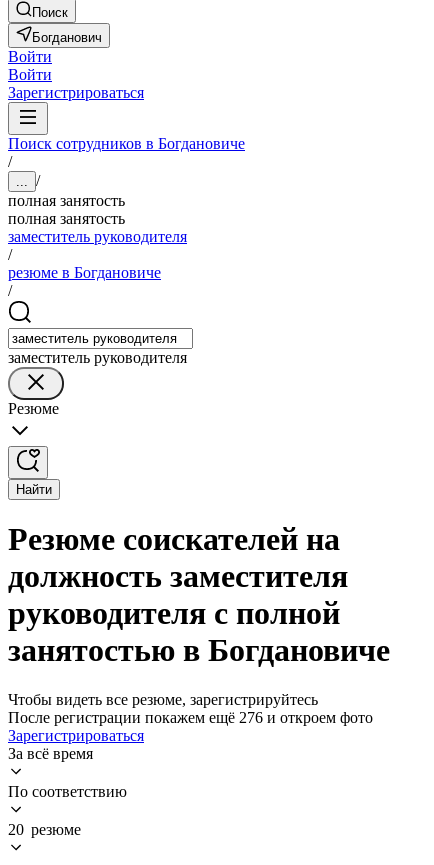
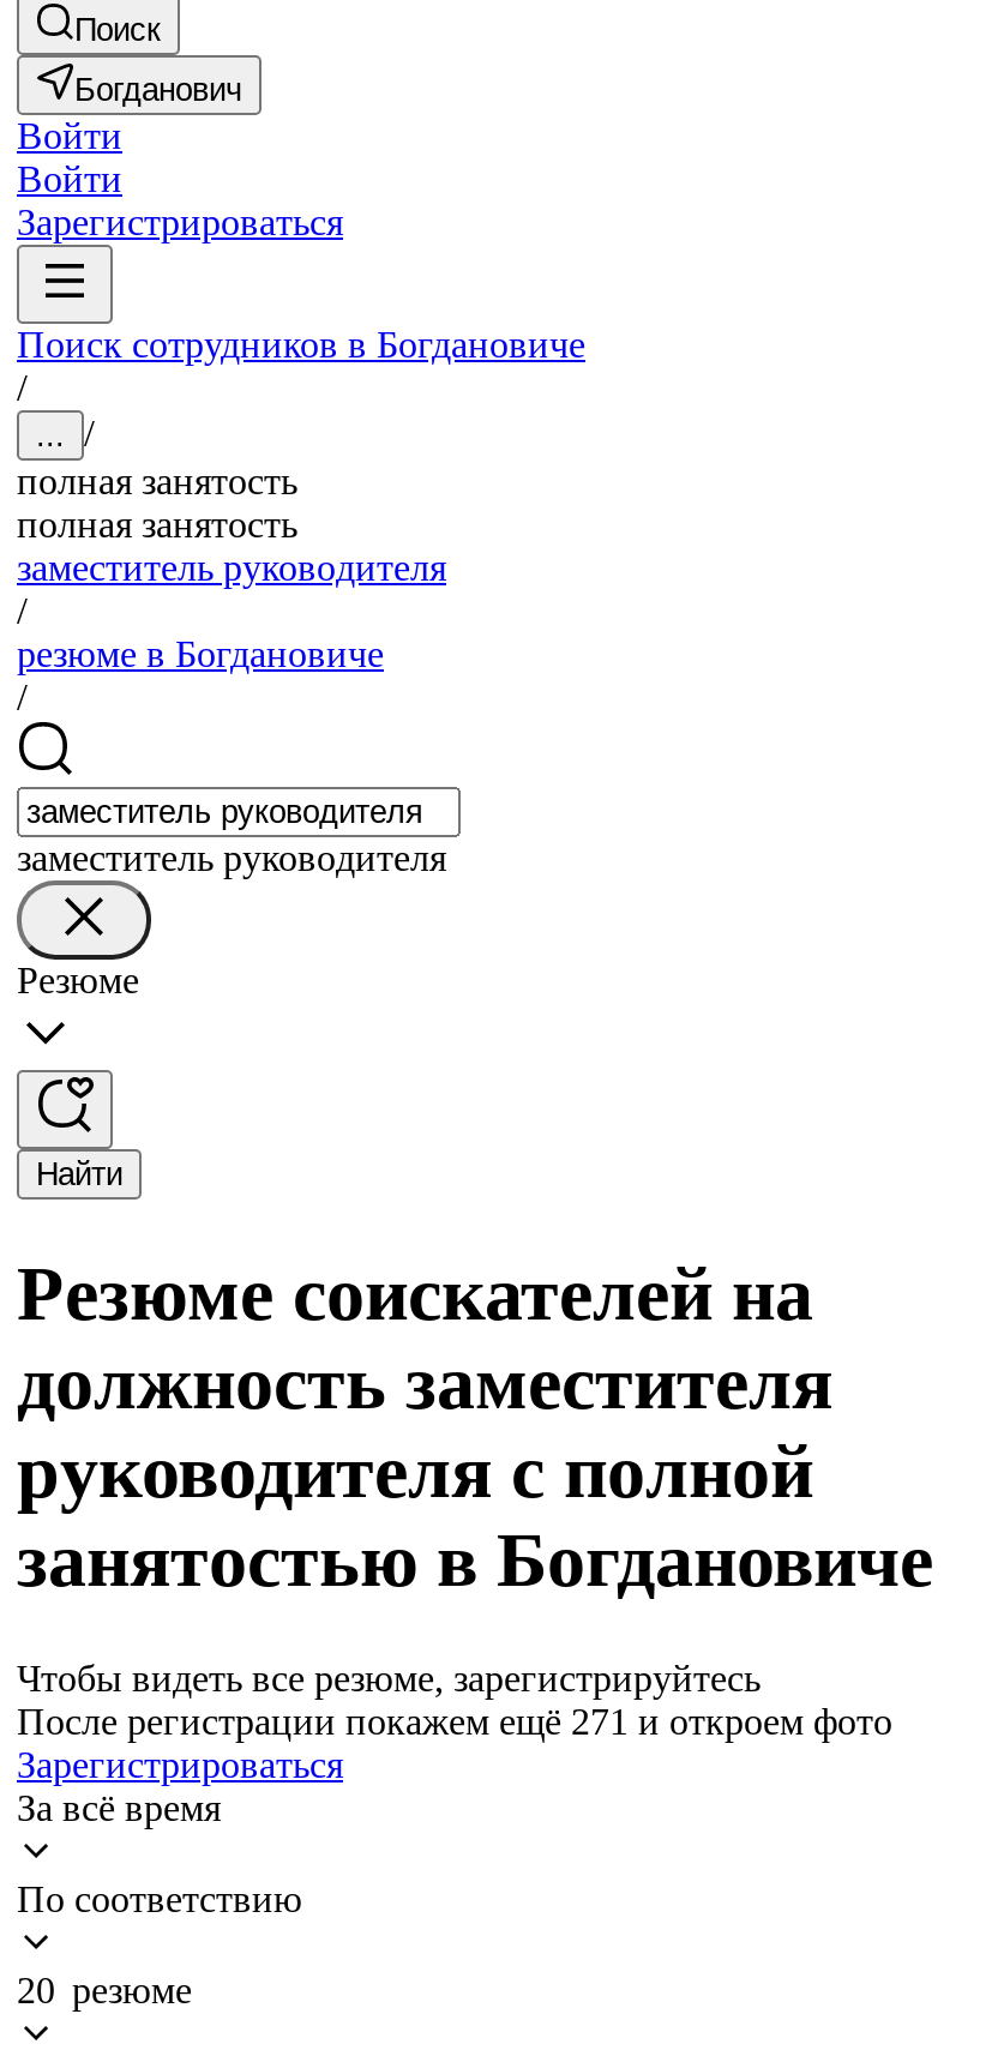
[8,709,373,726] После регистрации покажем ещё 276 и откроем фото -> [17,1701,892,1741] После регистрации покажем ещё 271 и откроем фото

